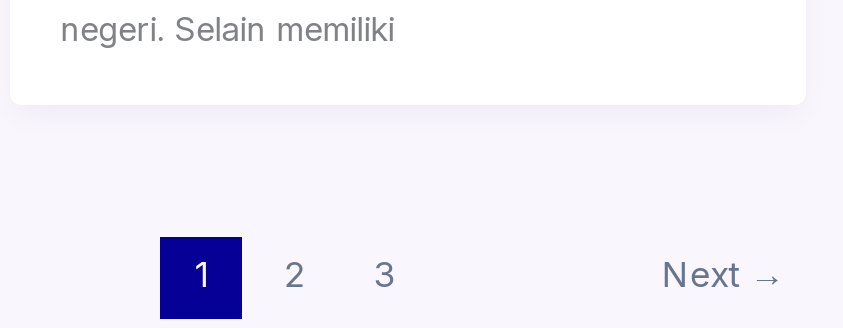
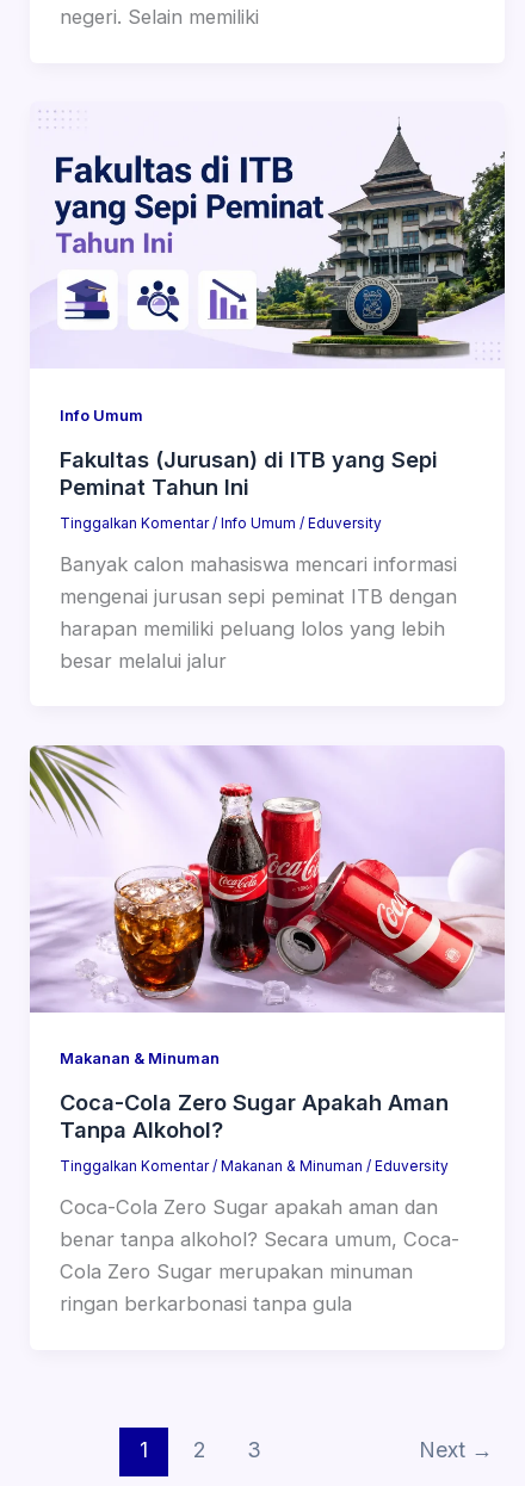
none -> [29,744,506,1315] [image] | Makanan & Minuman | Coca-Cola Zero Sugar Apakah Aman | Tanpa Alkohol? | Tinggalkan Komentar / Makanan & Minuman / Eduversity | Coca-Cola Zero Sugar apakah aman dan | benar tanpa alkohol? Secara umum, Coca- | Cola Zero Sugar merupakan minuman | ringan berkarbonasi tanpa gula
none -> [54,123,506,672] [image] | Info Umum | Fakultas (Jurusan) di ITB yang Sepi | Peminat Tahun Ini | Tinggalkan Komentar / Info Umum / Eduversity | Banyak calon mahasiswa mencari informasi | mengenai jurusan sepi peminat ITB dengan | harapan memiliki peluang lolos yang lebih | besar melalui jalur

